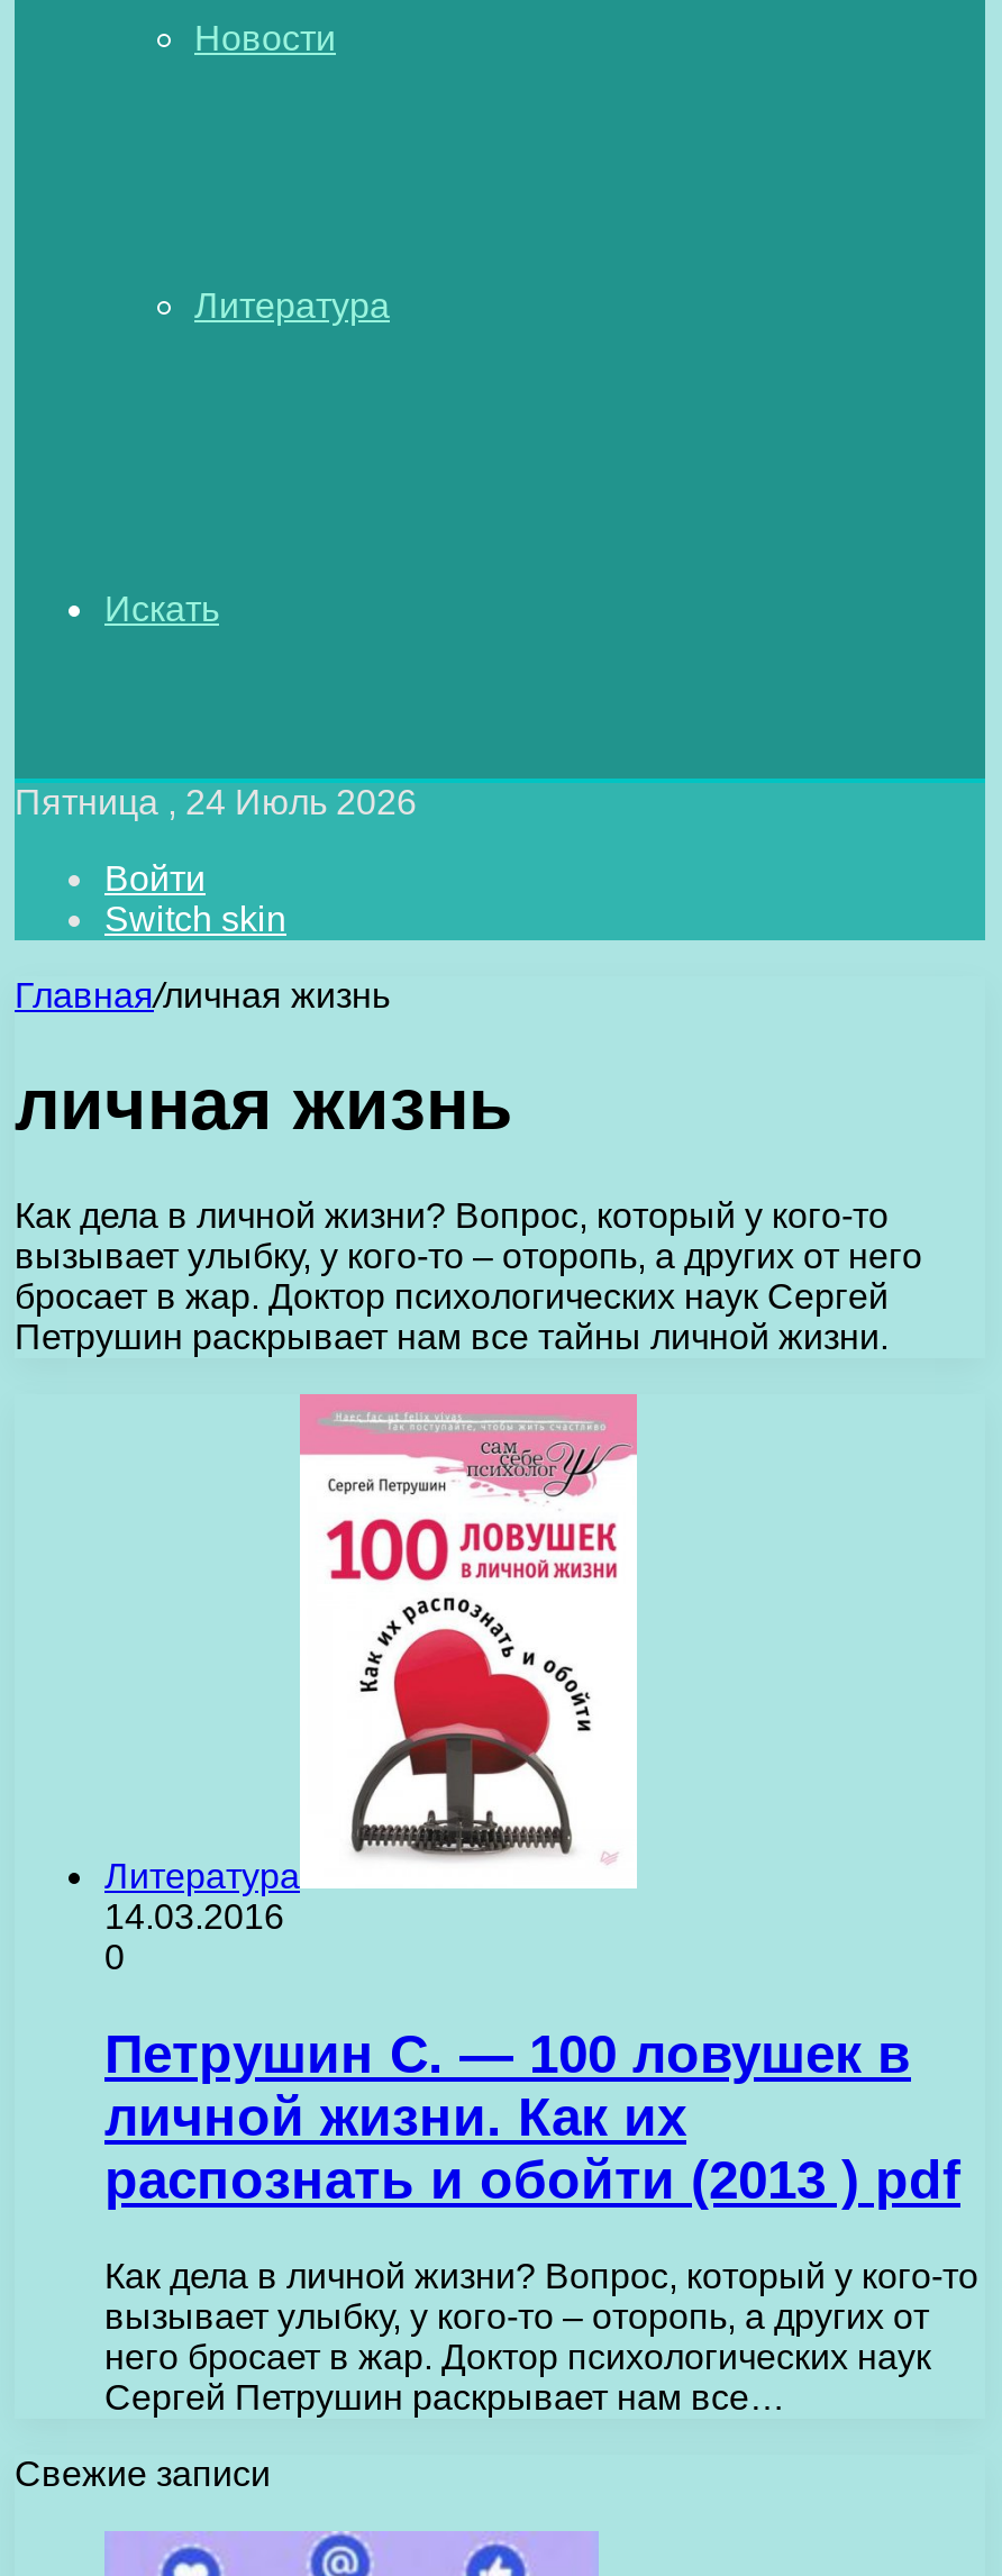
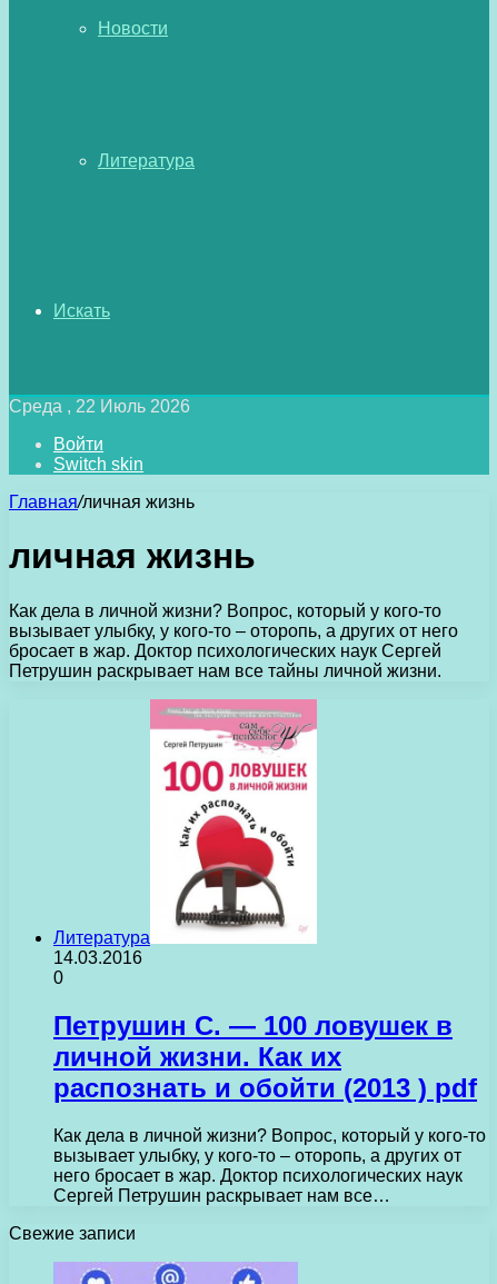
[15,783,417,821] Пятница , 24 Июль 2026 -> [9,397,190,416] Среда , 22 Июль 2026

